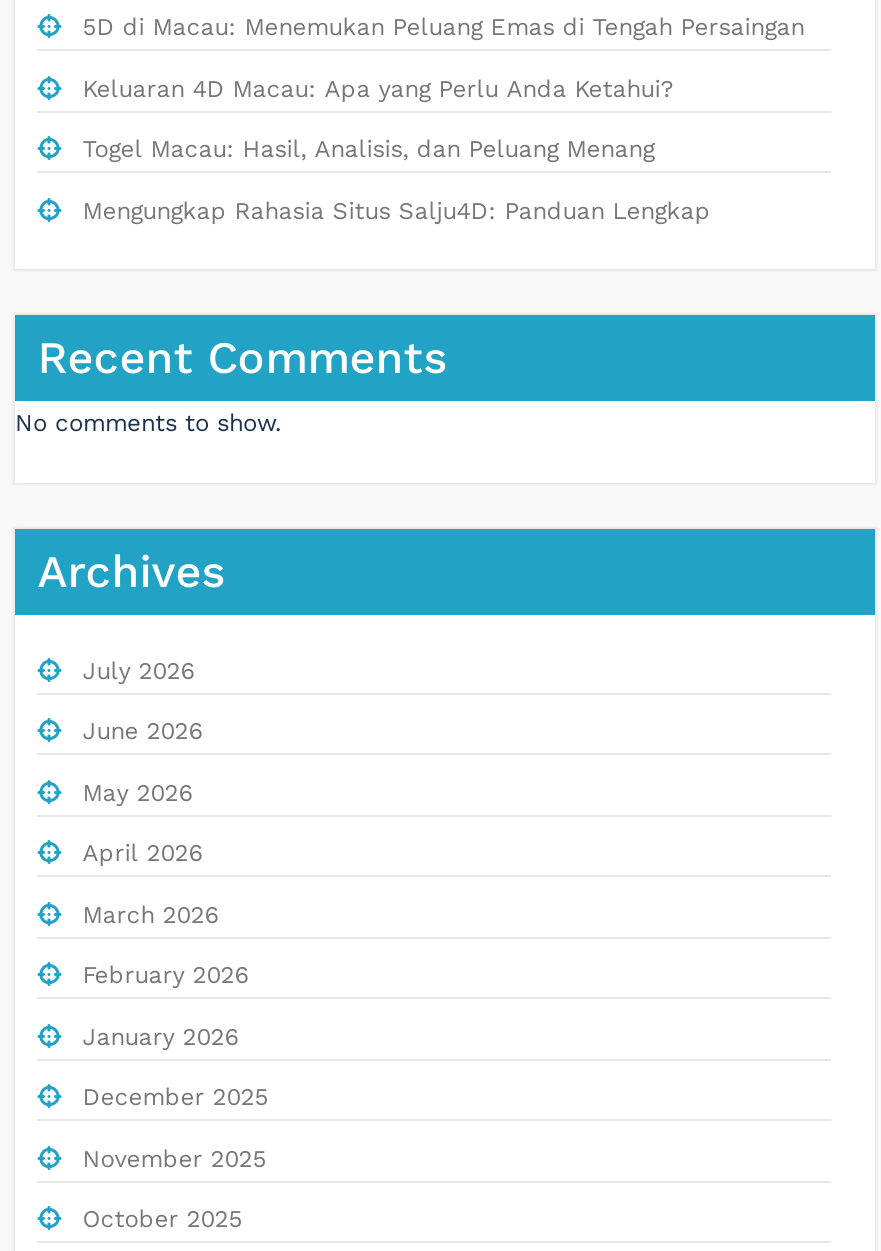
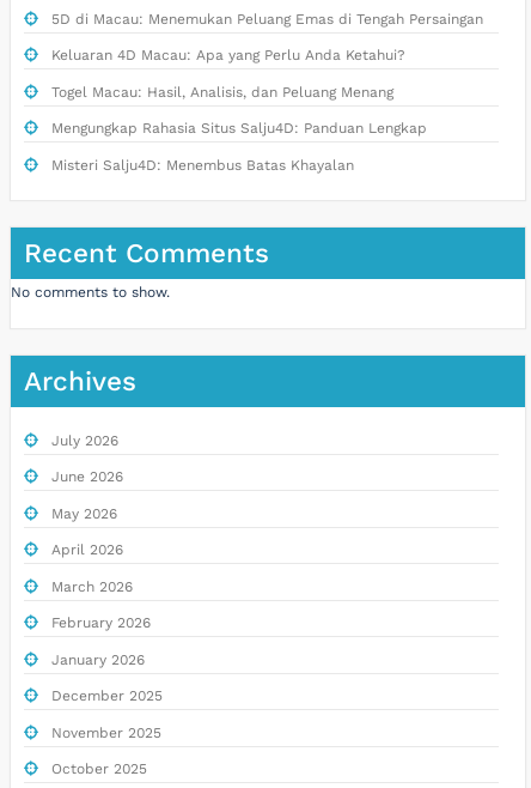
none -> [51,156,354,173] Misteri Salju4D: Menembus Batas Khayalan

